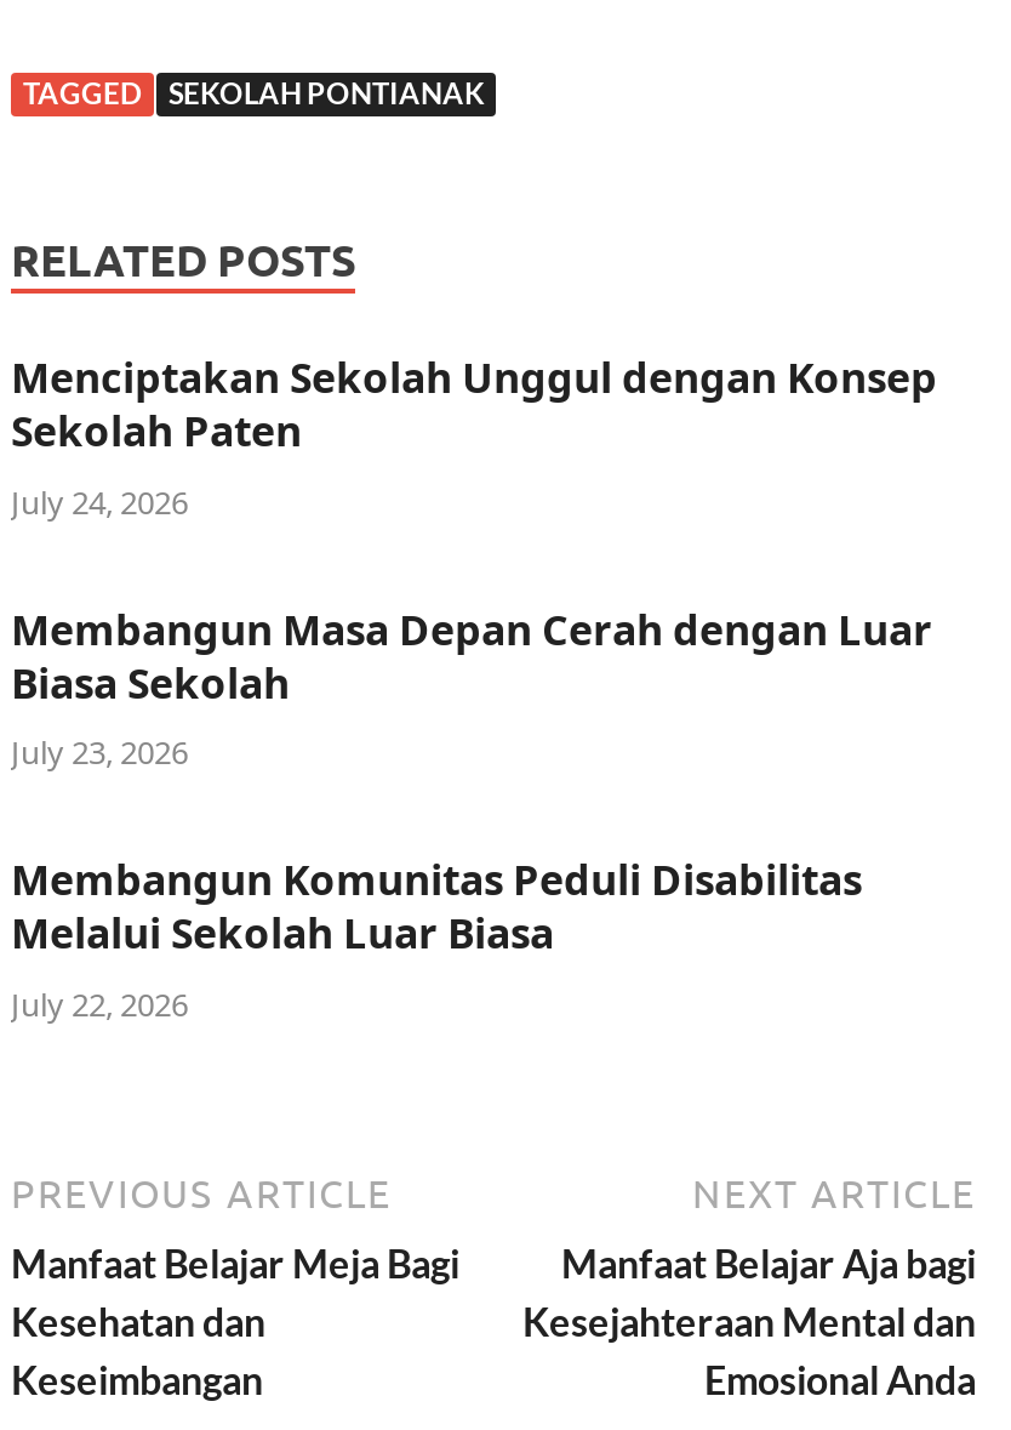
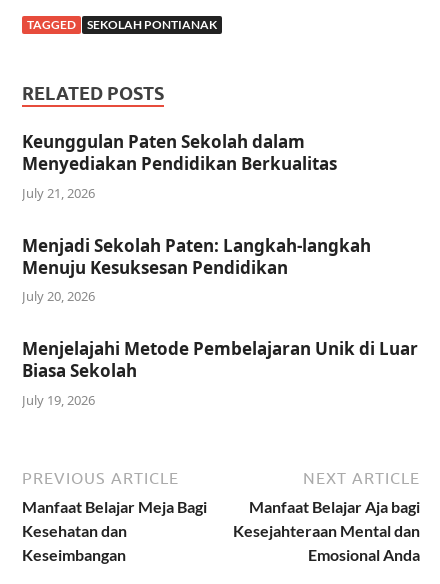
[11,350,937,657] Menciptakan Sekolah Unggul dengan Konsep | Sekolah Paten | July 24, 2026 | Membangun Masa Depan Cerah dengan Luar -> [22,130,418,360] Keunggulan Paten Sekolah dalam | Menyediakan Pendidikan Berkualitas | July 21, 2026 | Menjadi Sekolah Paten: Langkah-langkah | Menuju Kesuksesan Pendidikan | July 20, 2026 | Menjelajahi Metode Pembelajaran Unik di Luar
moved [11,655,290,711] -> [22,359,137,382]: Biasa Sekolah
[11,731,862,1026] July 23, 2026 | Membangun Komunitas Peduli Disabilitas | Melalui Sekolah Luar Biasa | July 22, 2026 -> [22,391,95,409] July 19, 2026

